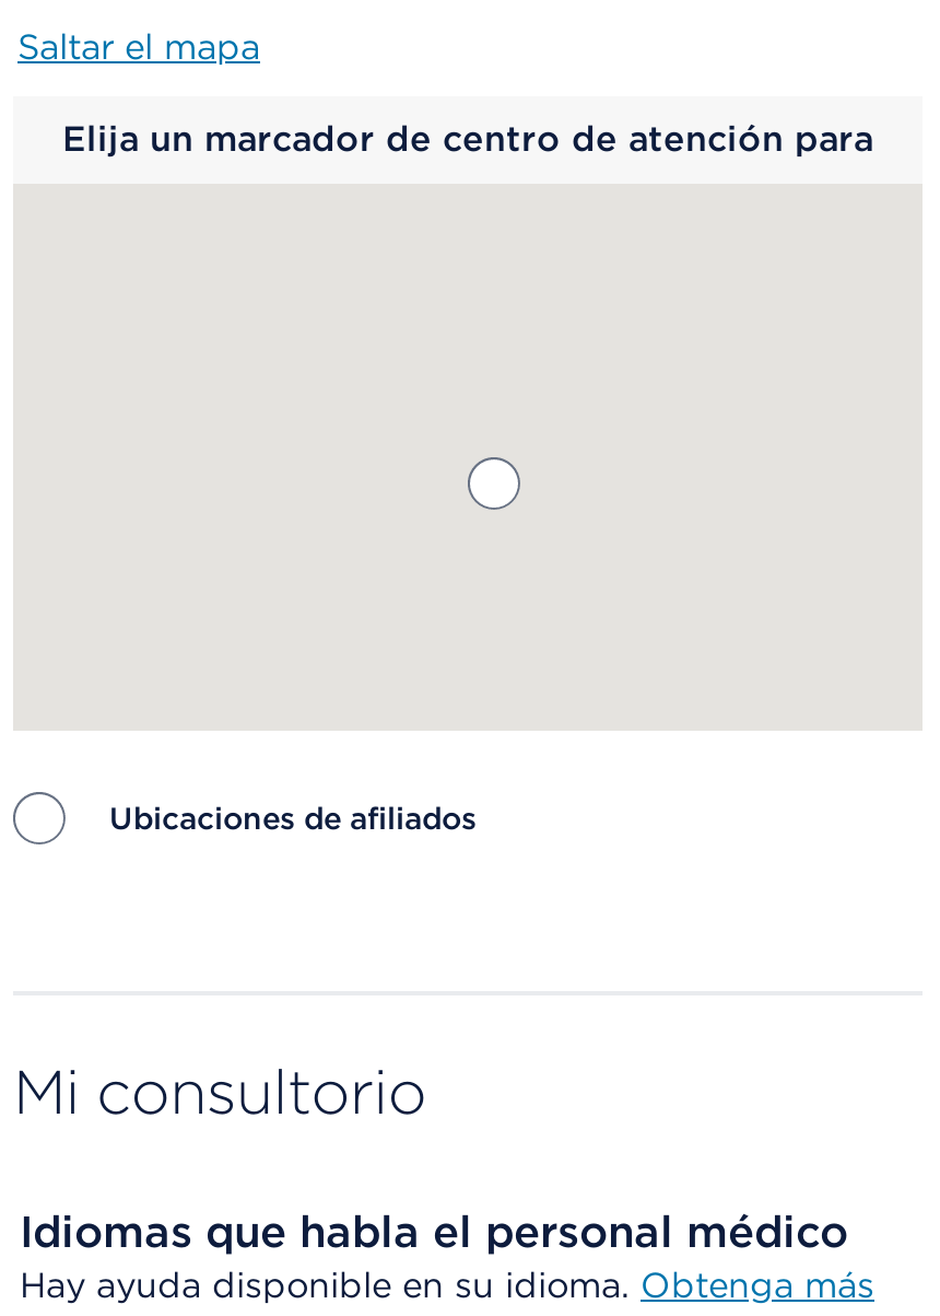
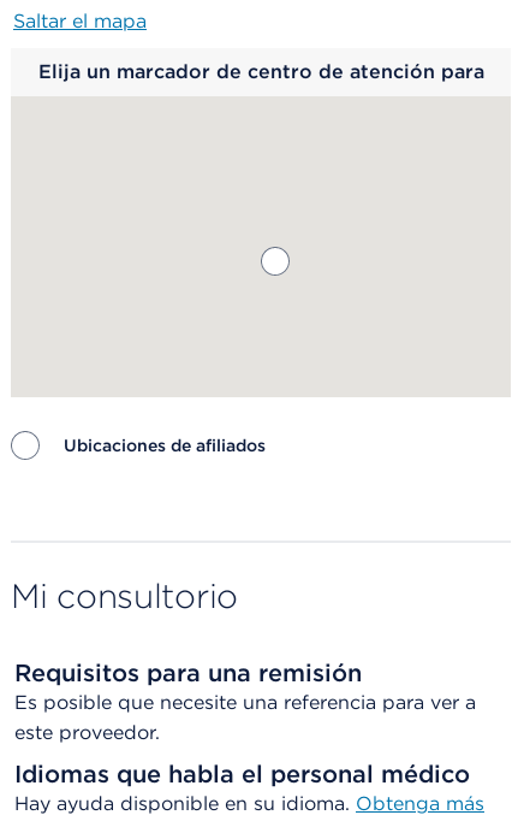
none -> [14,658,476,744] Requisitos para una remisión | Es posible que necesite una referencia para ver a | este proveedor.

